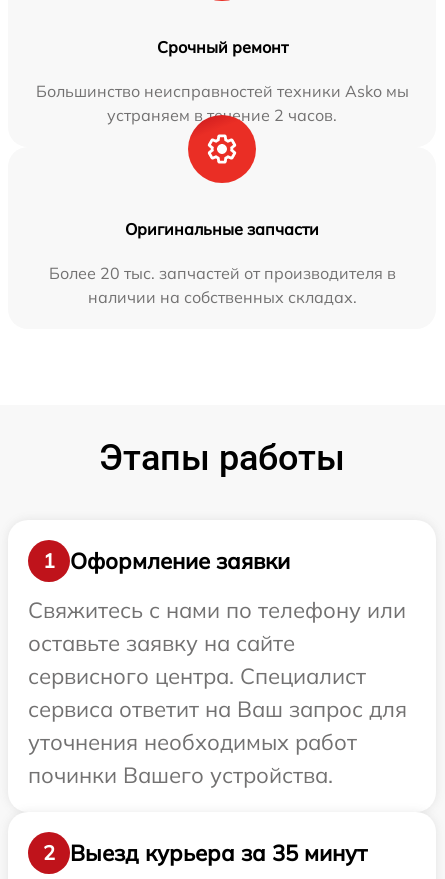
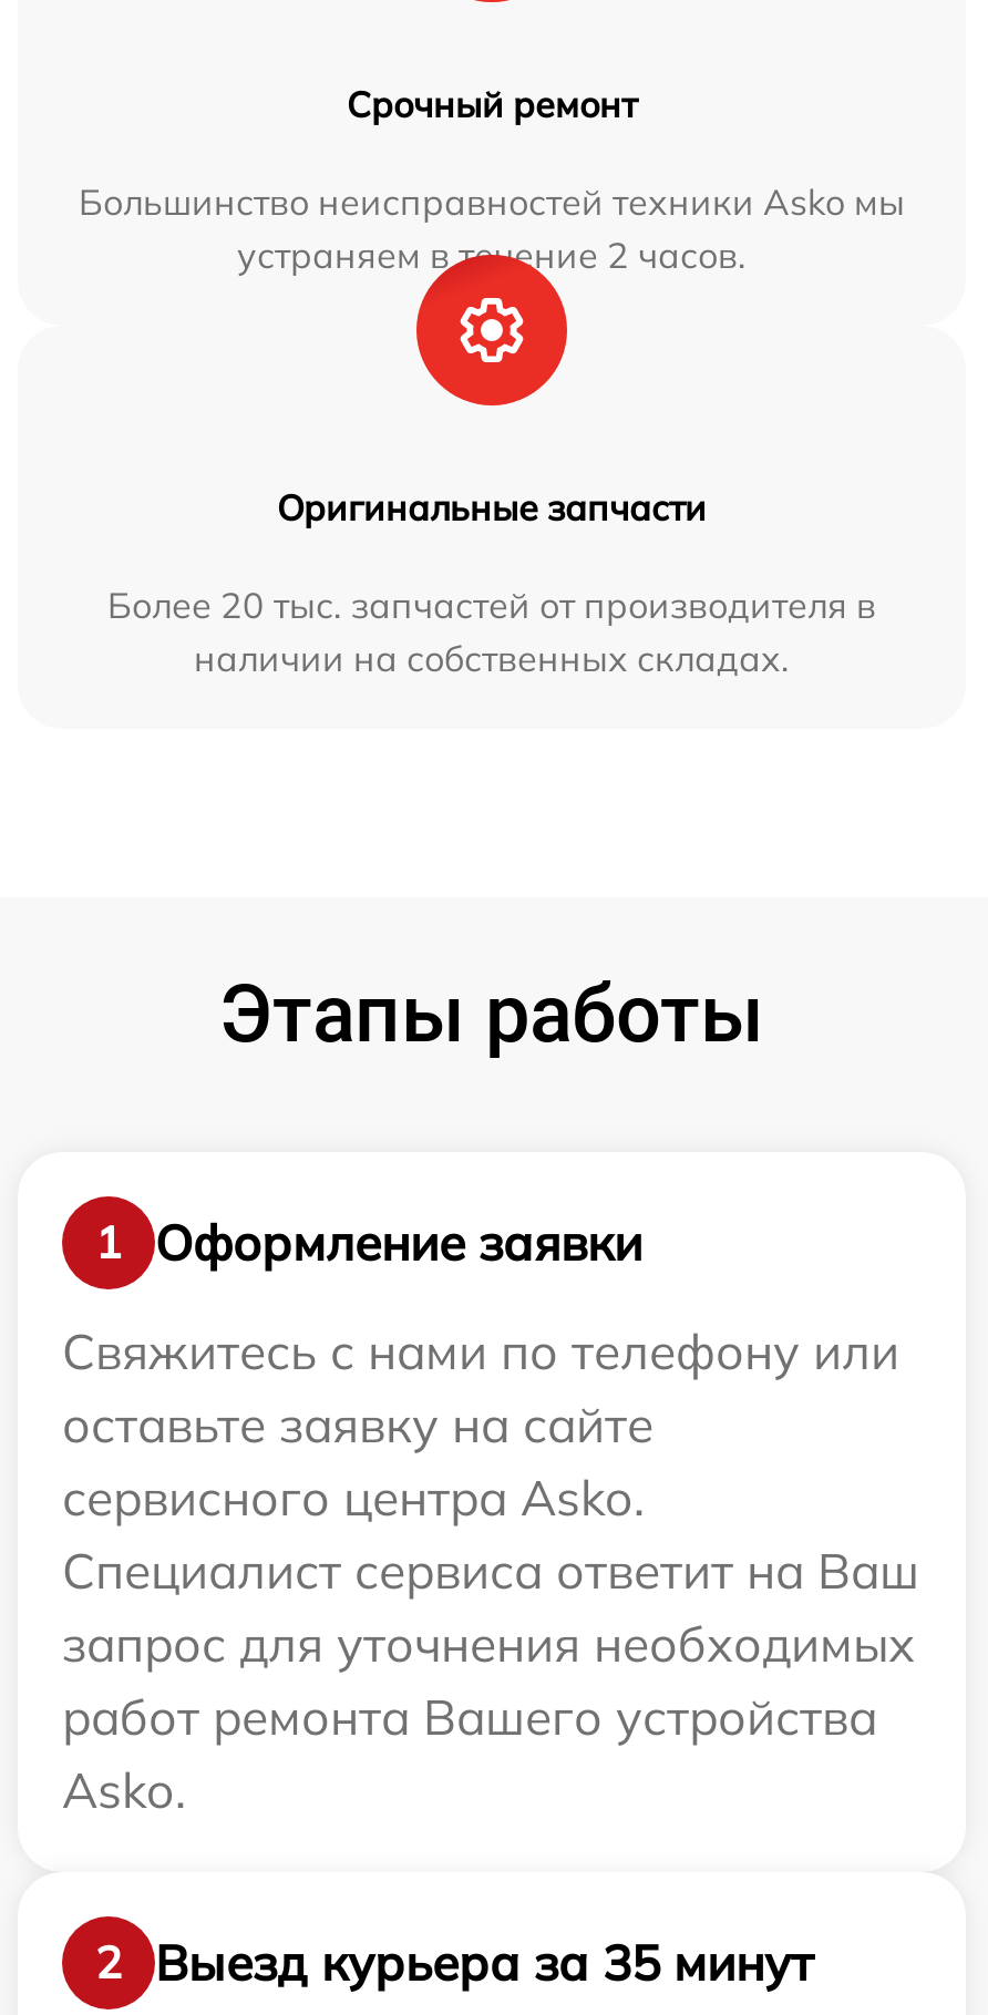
[28,662,407,789] сервисного центра. Специалист | сервиса ответит на Ваш запрос для | уточнения необходимых работ | починки Вашего устройства. -> [62,1467,919,1822] сервисного центра Asko. | Специалист сервиса ответит на Ваш | запрос для уточнения необходимых | работ ремонта Вашего устройства | Asko.

